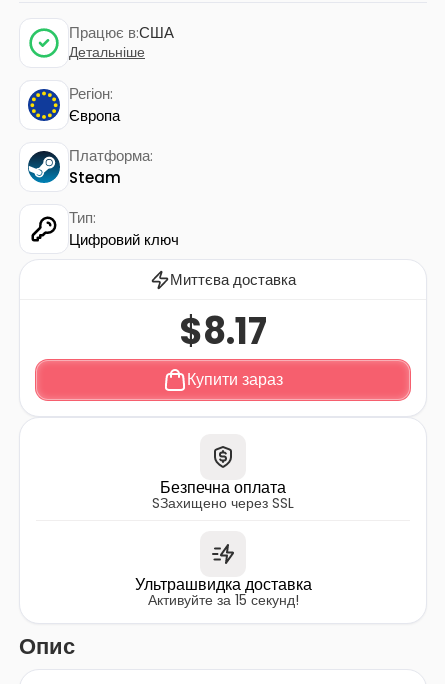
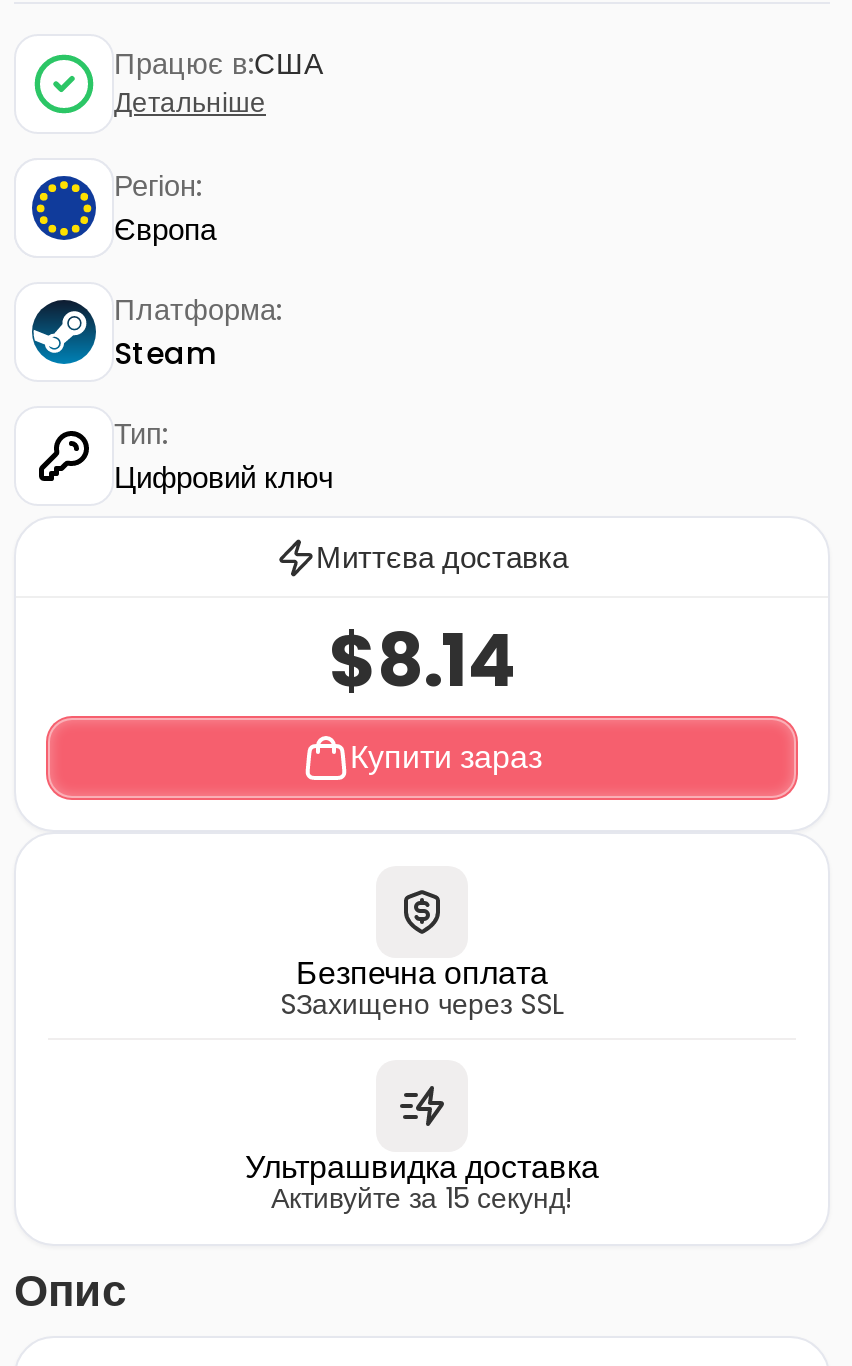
[179,306,267,357] $8.17 -> [329,610,515,712] $8.14

